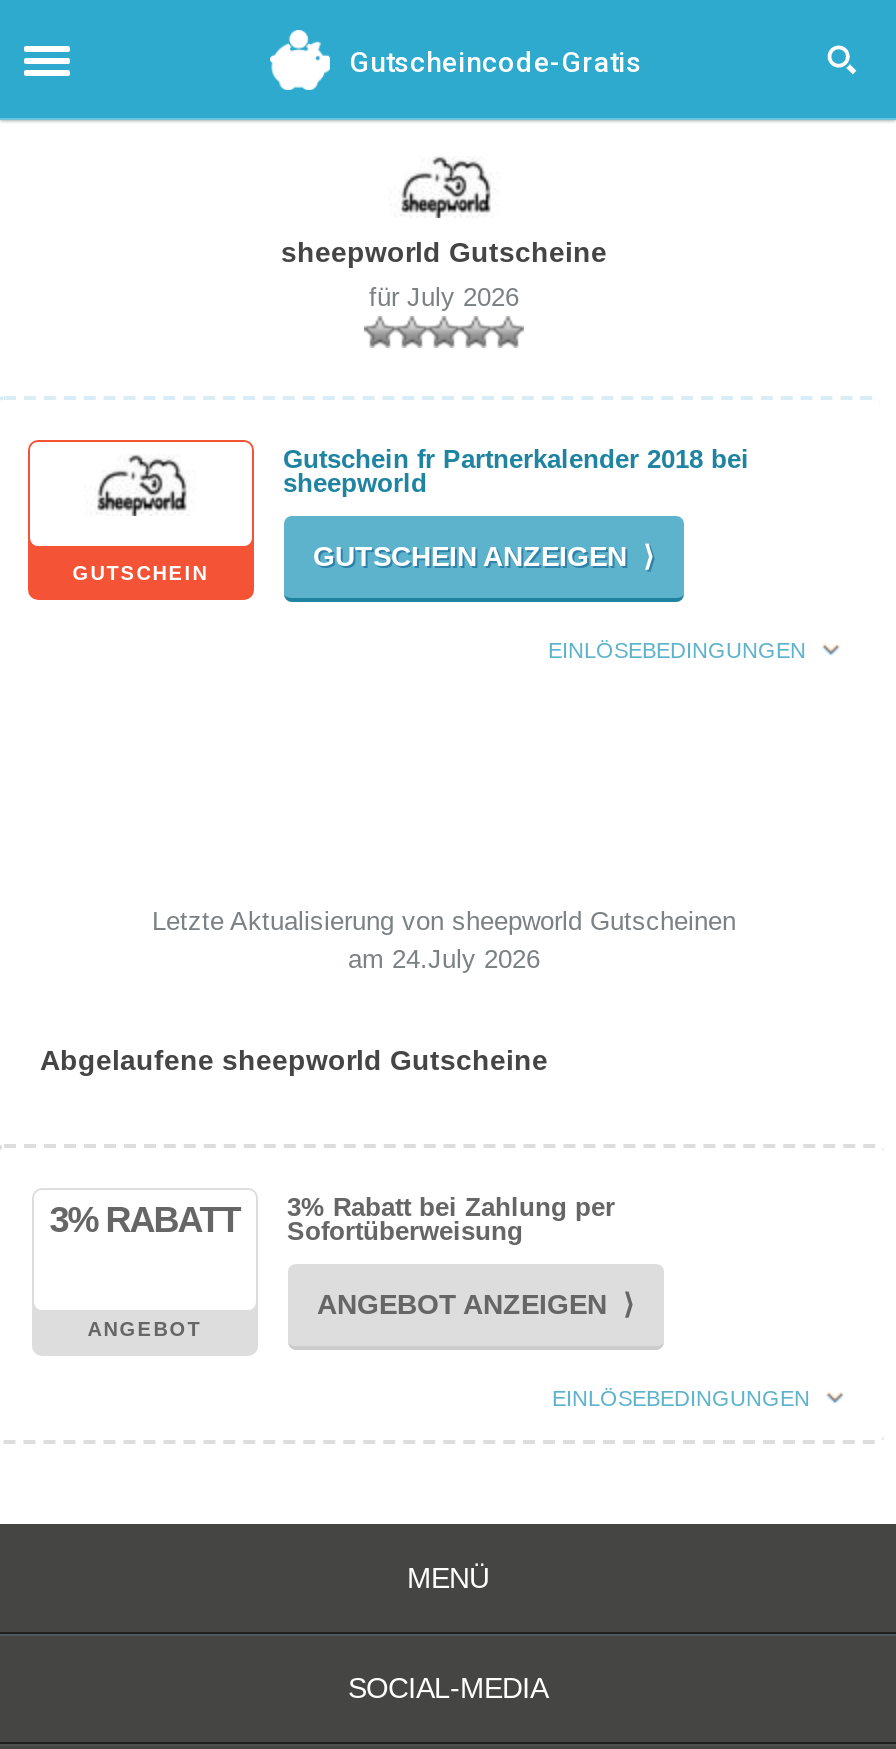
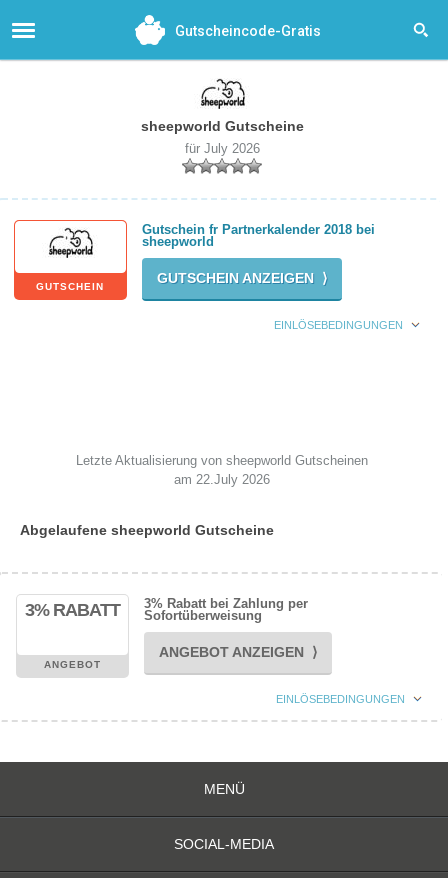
[348,944,540,974] am 24.July 2026 -> [174,472,270,487] am 22.July 2026

